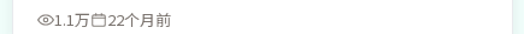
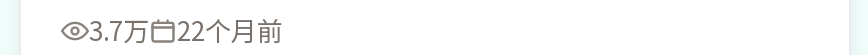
[54,8,171,31] 1.1万 22个月前 -> [89,11,283,49] 3.7万 22个月前

